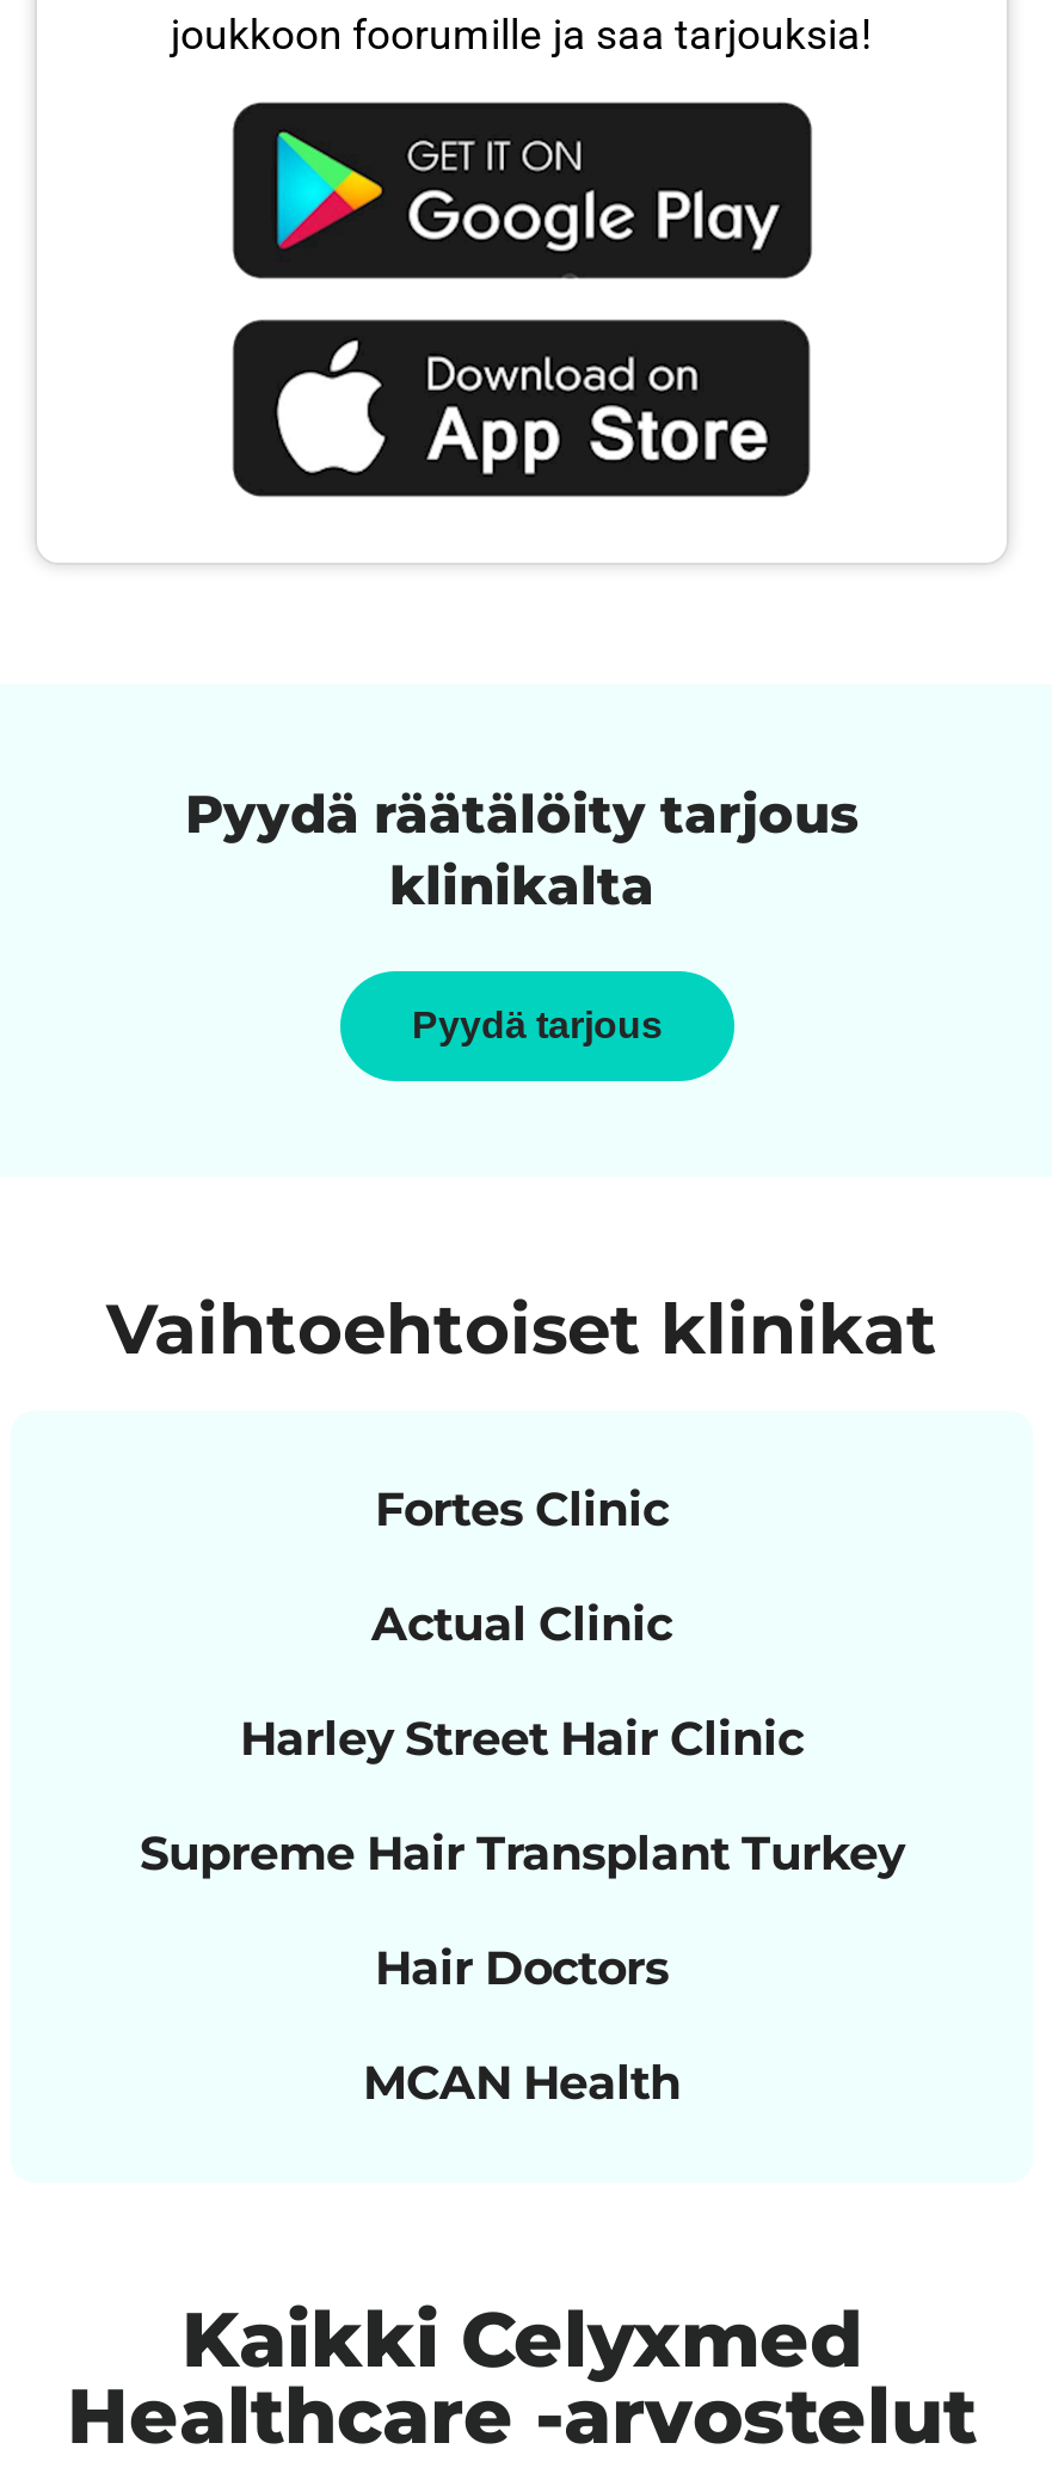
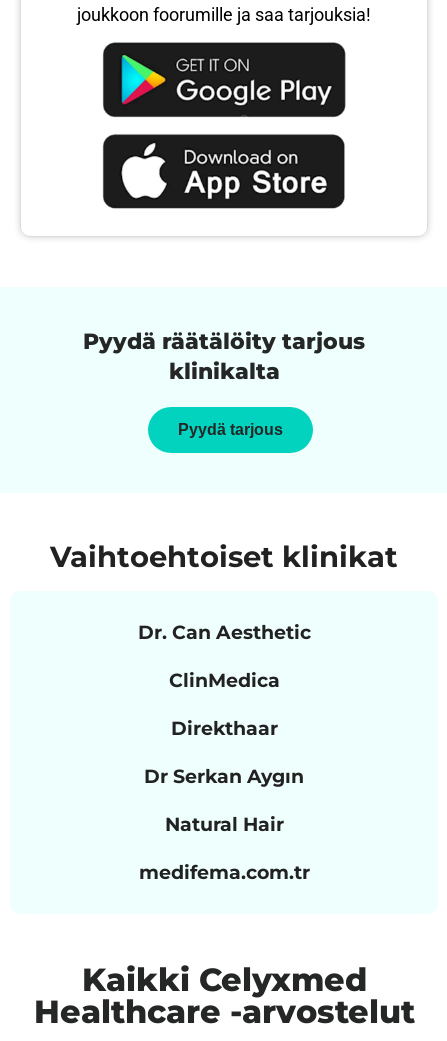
[375,1481,669,1538] Fortes Clinic -> [137,620,310,644] Dr. Can Aesthetic
[371,1595,672,1653] Actual Clinic -> [168,668,279,692] ClinMedica
[240,1710,804,1767] Harley Street Hair Clinic -> [170,716,277,740] Direkthaar
[140,1825,904,1882] Supreme Hair Transplant Turkey -> [144,764,304,788] Dr Serkan Aygın
[375,1939,669,1997] Hair Doctors -> [164,812,283,836] Natural Hair
[363,2054,681,2111] MCAN Health -> [138,860,309,884] medifema.com.tr

